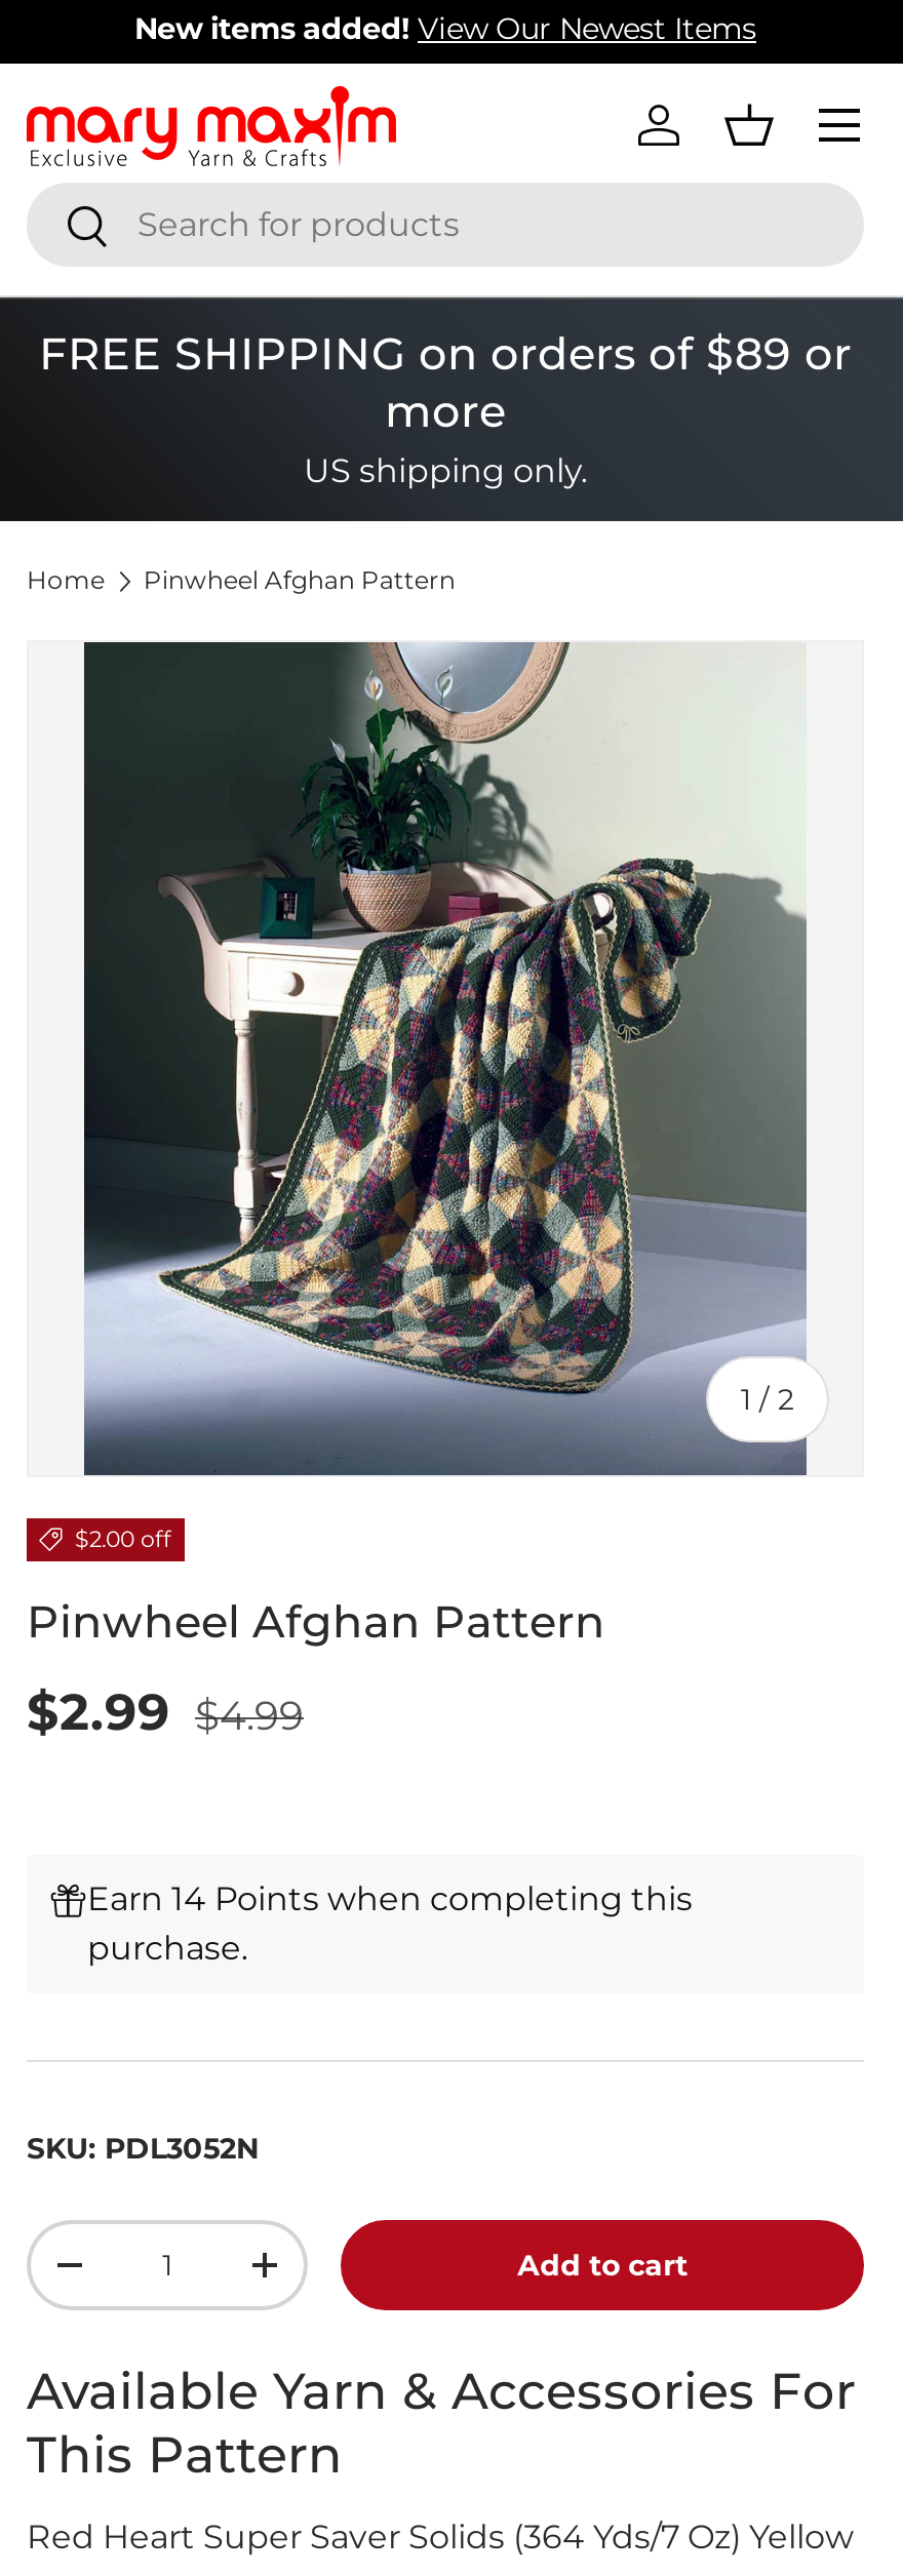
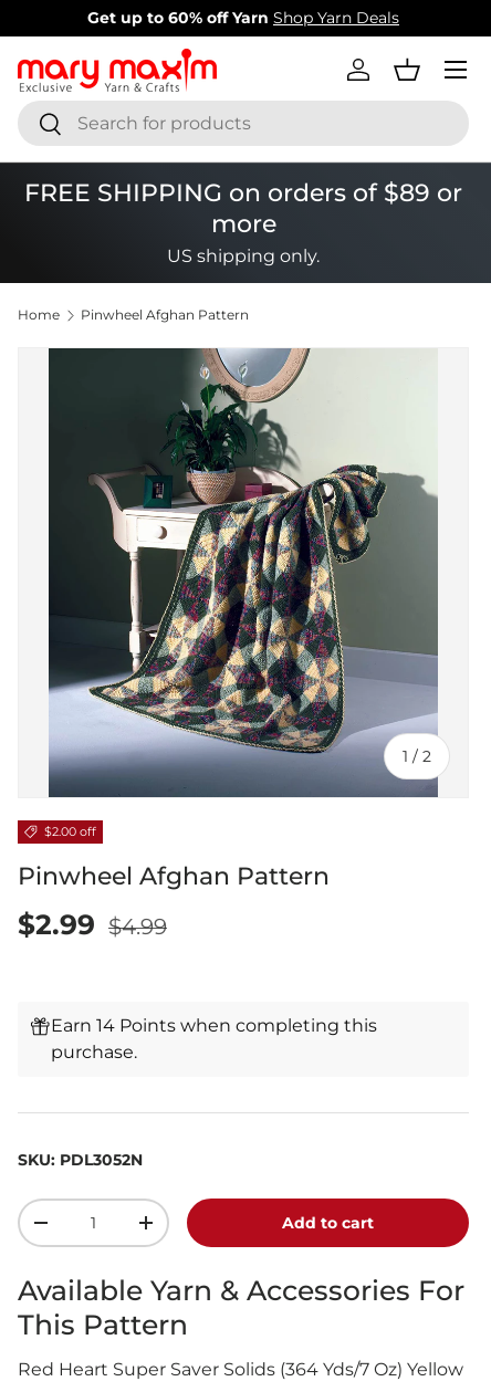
[134,10,756,47] New items added! View Our Newest Items -> [87,8,399,28] Get up to 60% off Yarn Shop Yarn Deals

